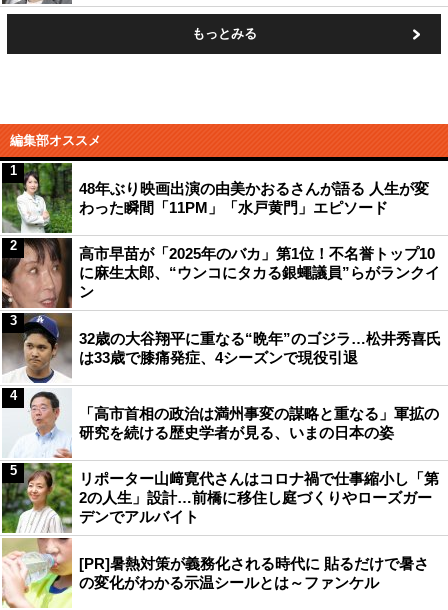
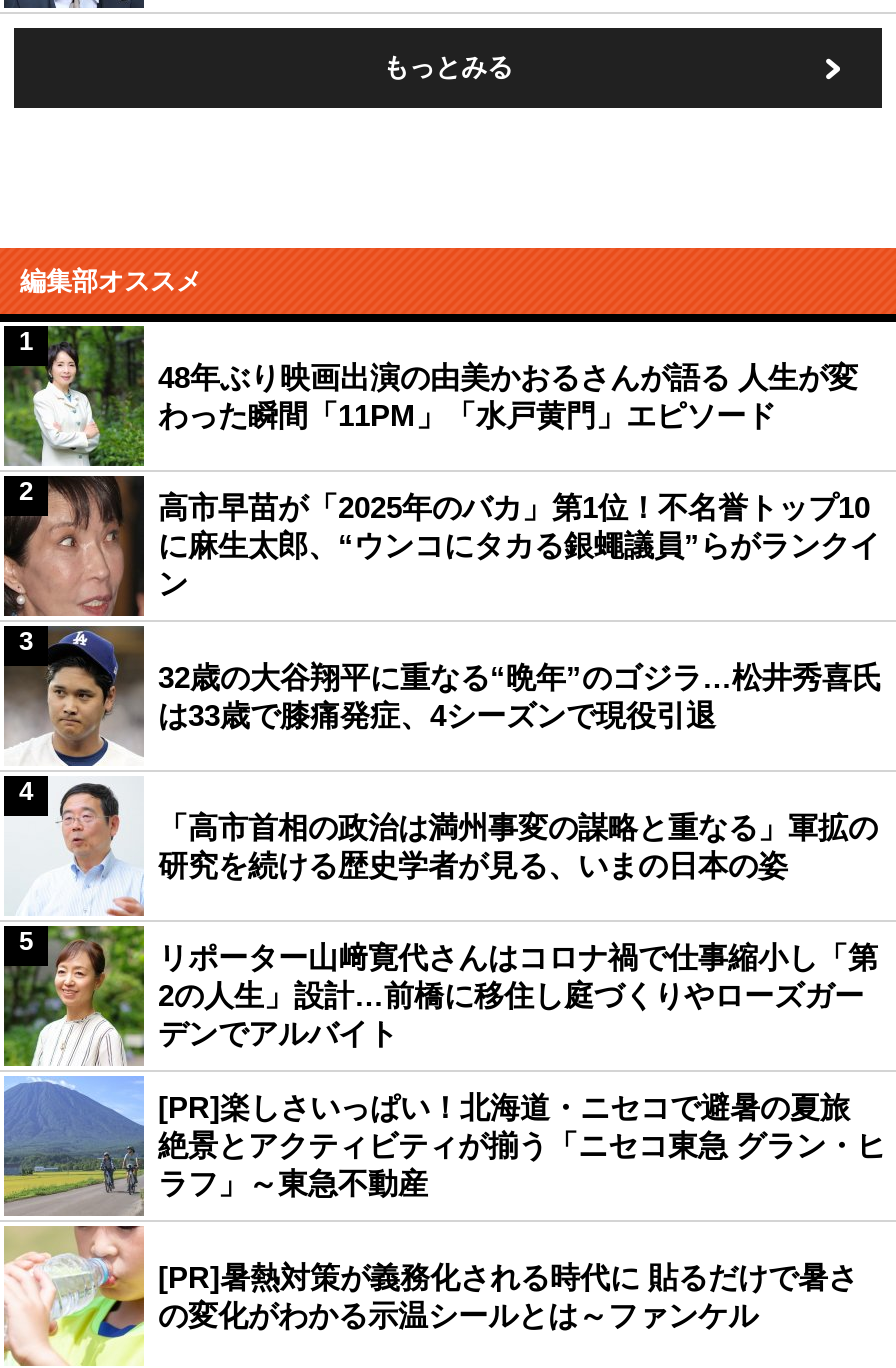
none -> [6,1076,886,1216] [image] | [PR]楽しさいっぱい！北海道・ニセコで避暑の夏旅 | 絶景とアクティビティが揃う「ニセコ東急 グラン・ヒ | ラフ」～東急不動産

